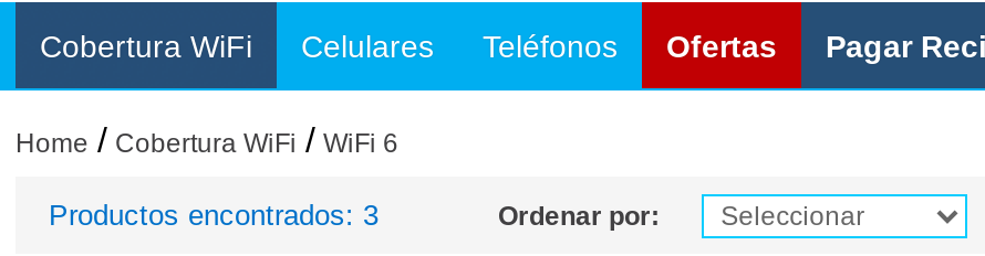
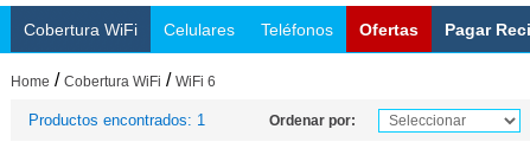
[49,199,387,232] Productos encontrados: 3 -> [28,111,210,129] Productos encontrados: 1

